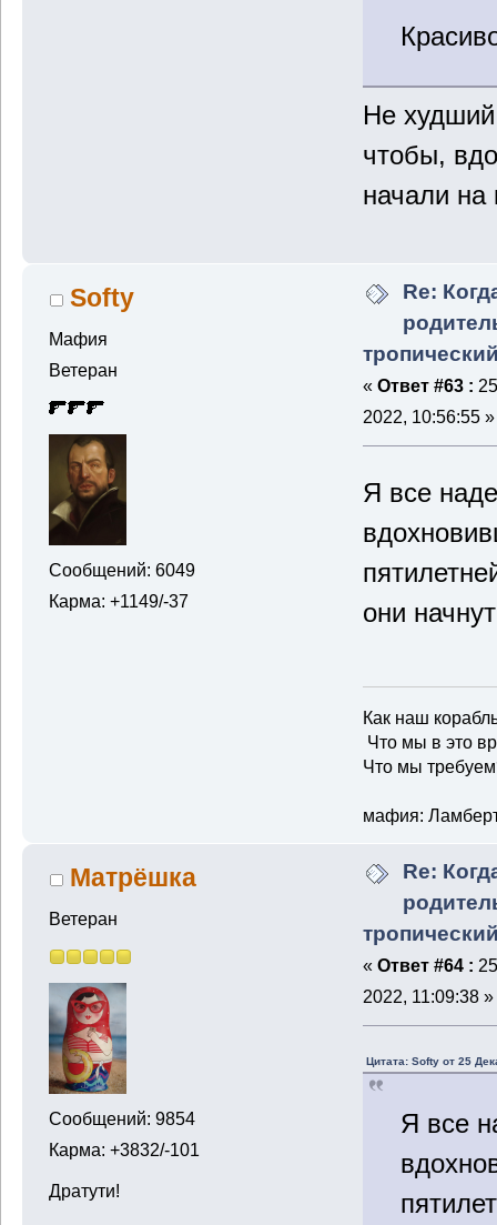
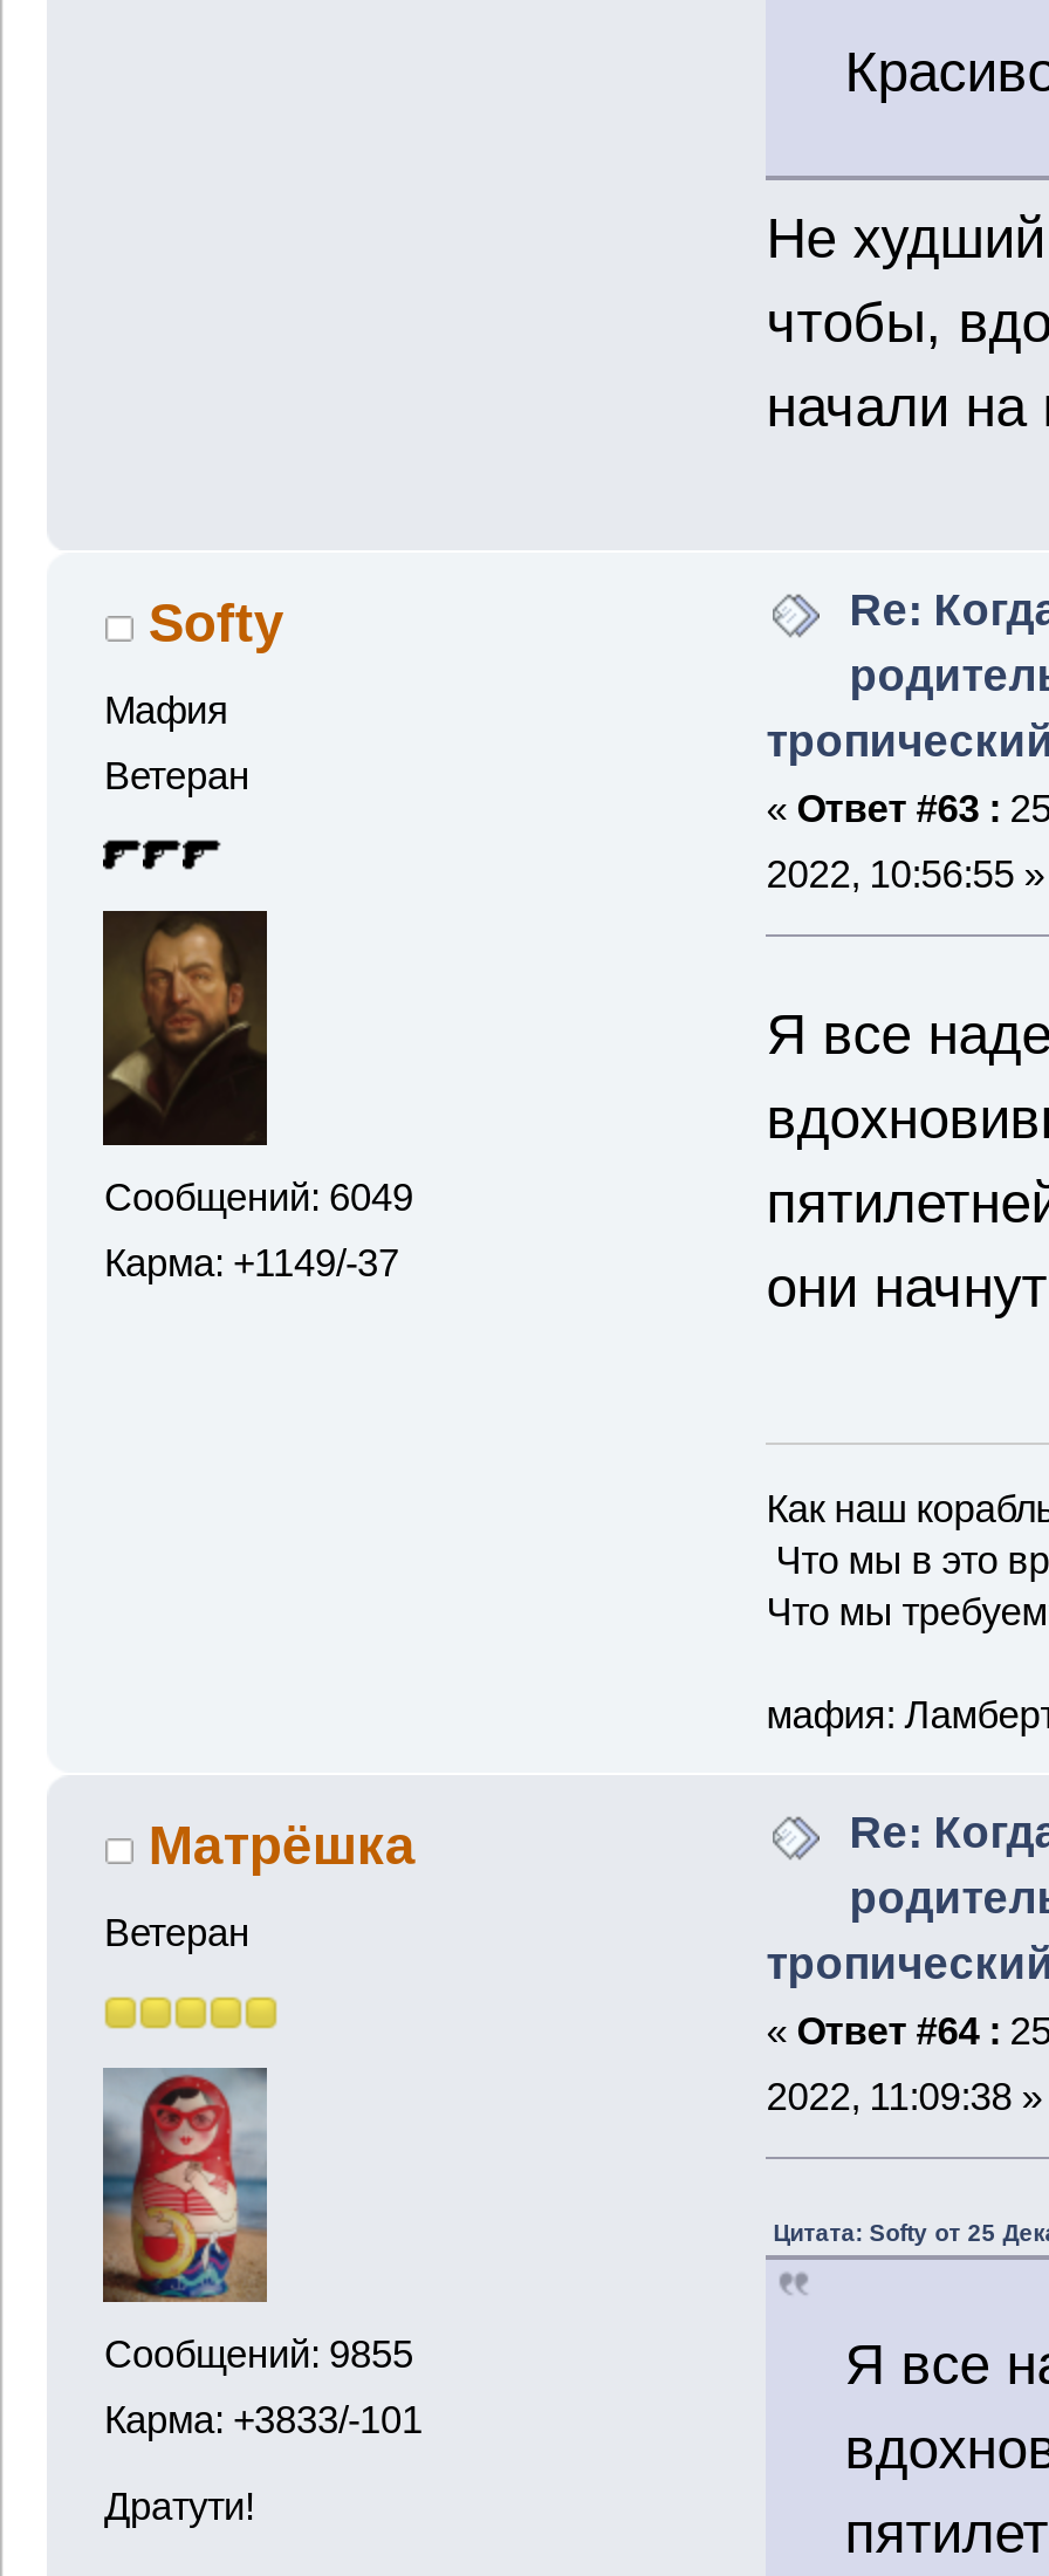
[49,1109,196,1129] Сообщений: 9854 -> [104,2333,413,2376] Сообщений: 9855
[49,1140,200,1160] Карма: +3832/-101 -> [104,2399,423,2441] Карма: +3833/-101

